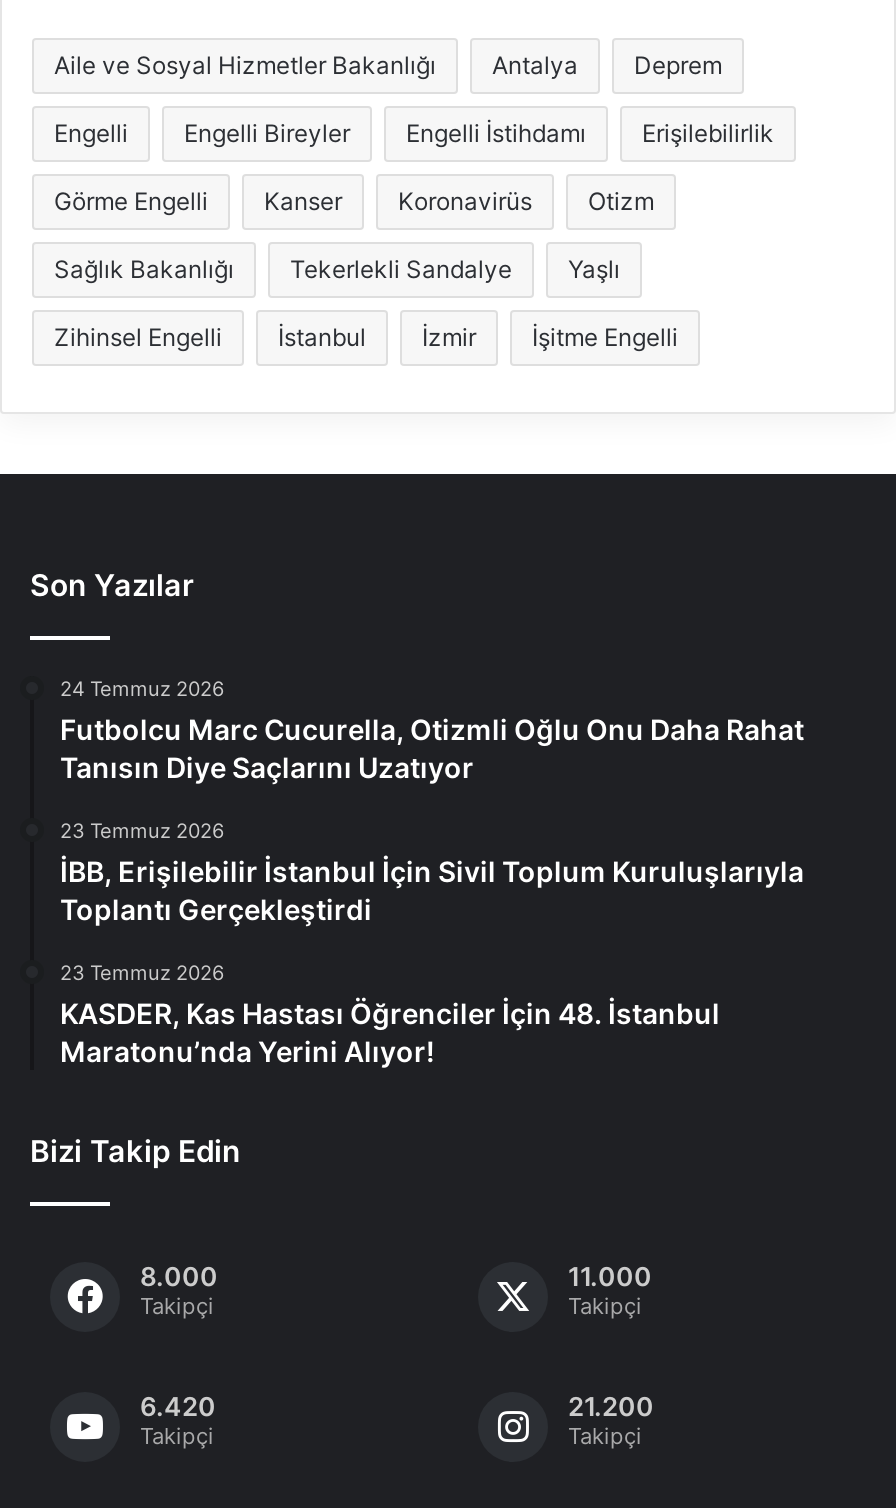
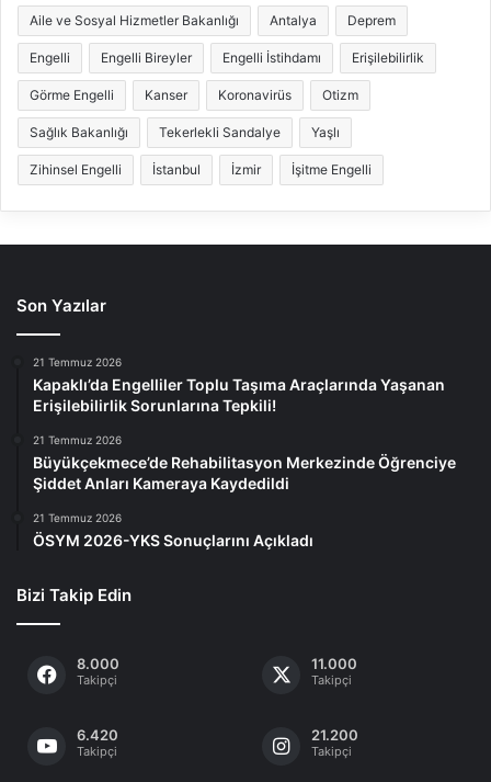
[60,677,804,785] 24 Temmuz 2026 | Futbolcu Marc Cucurella, Otizmli Oğlu Onu Daha Rahat | Tanısın Diye Saçlarını Uzatıyor -> [33,356,445,415] 21 Temmuz 2026 | Kapaklı’da Engelliler Toplu Taşıma Araçlarında Yaşanan | Erişilebilirlik Sorunlarına Tepkili!
[60,819,804,927] 23 Temmuz 2026 | İBB, Erişilebilir İstanbul İçin Sivil Toplum Kuruluşlarıyla | Toplantı Gerçekleştirdi -> [33,434,456,493] 21 Temmuz 2026 | Büyükçekmece’de Rehabilitasyon Merkezinde Öğrenciye | Şiddet Anları Kameraya Kaydedildi
[60,961,720,1069] 23 Temmuz 2026 | KASDER, Kas Hastası Öğrenciler İçin 48. İstanbul | Maratonu’nda Yerini Alıyor! -> [33,511,313,550] 21 Temmuz 2026 | ÖSYM 2026-YKS Sonuçlarını Açıkladı

